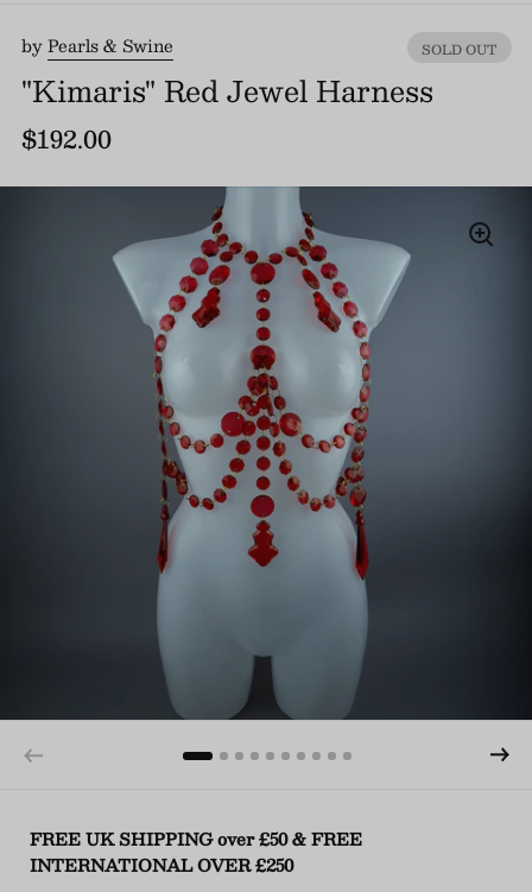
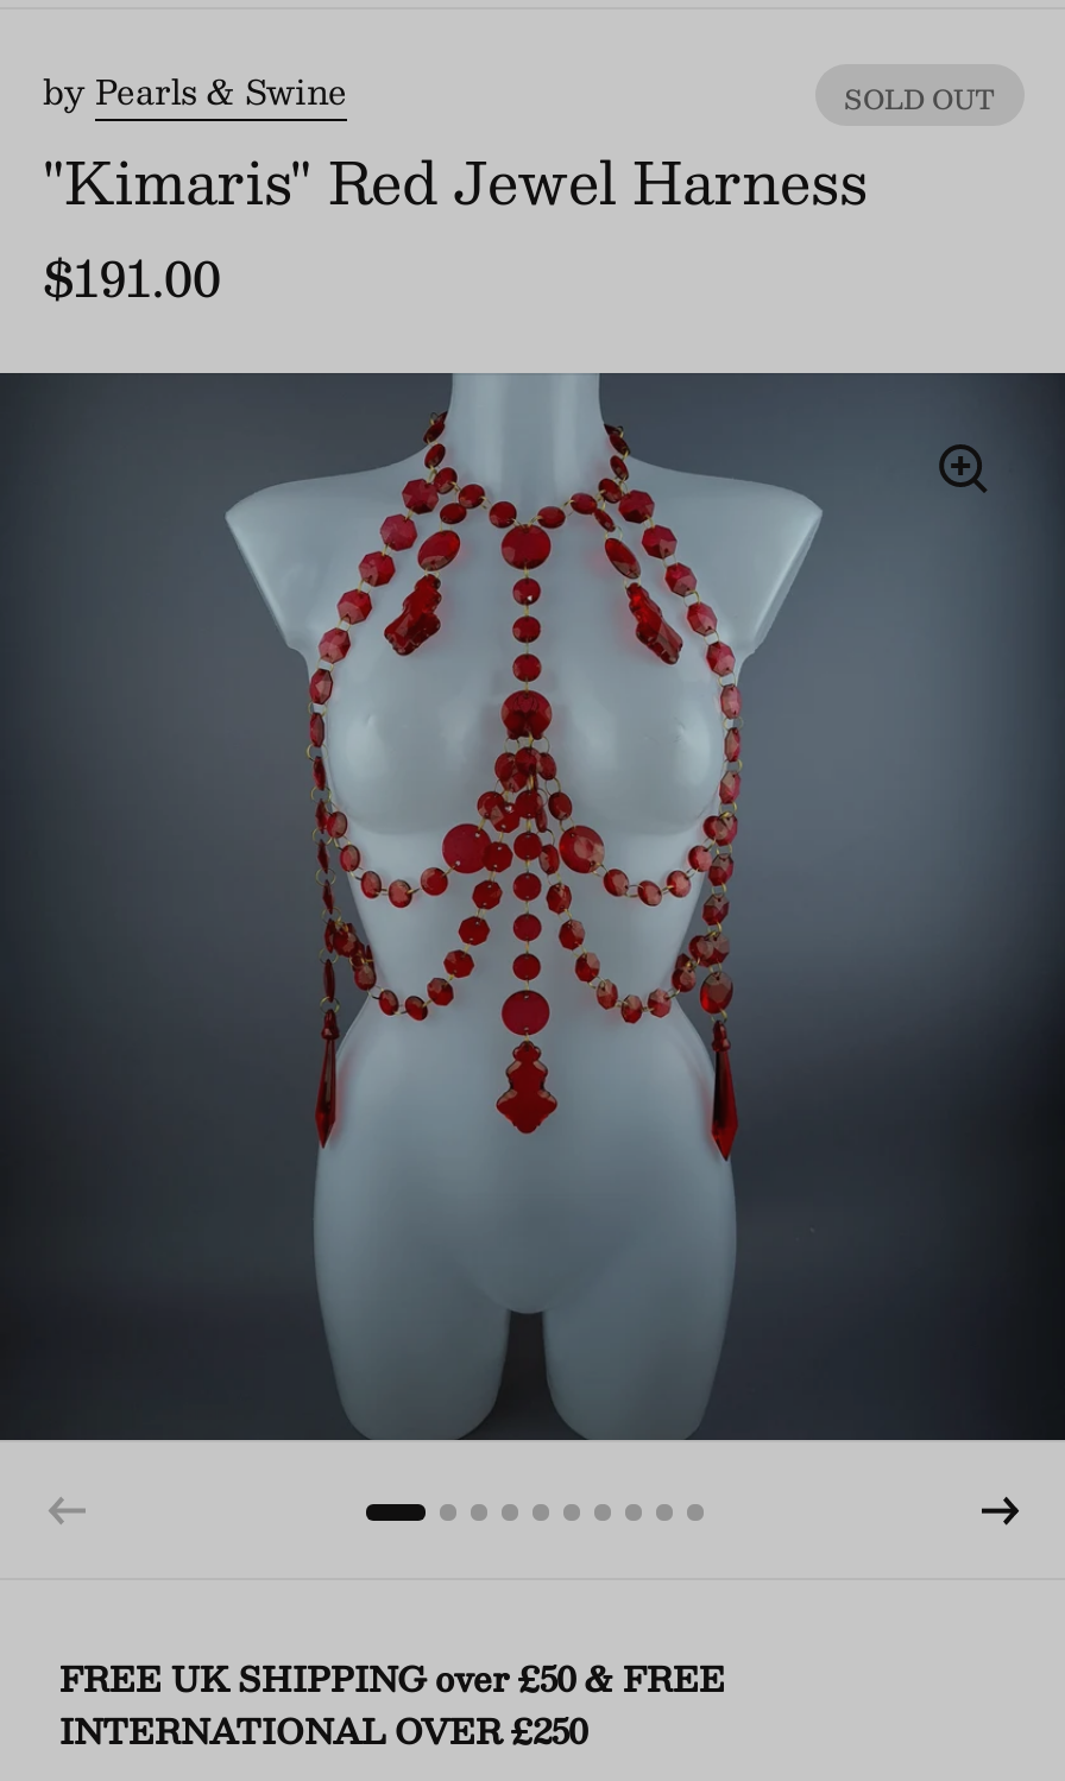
[21,119,112,159] $192.00 -> [43,238,221,318] $191.00

